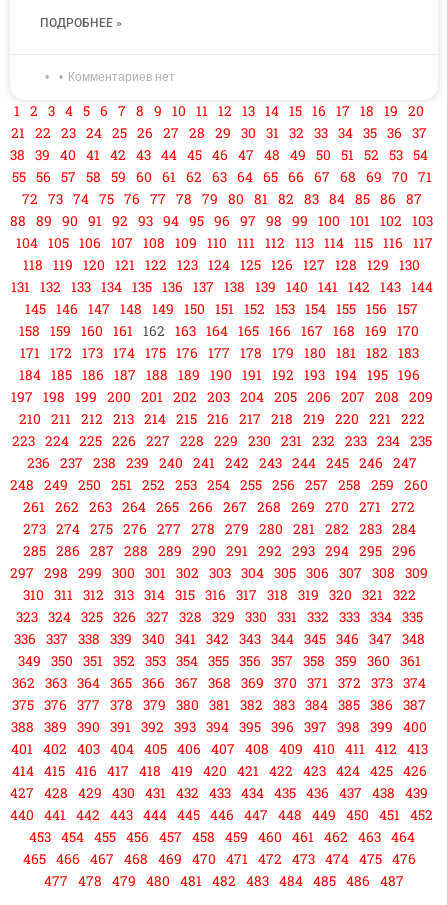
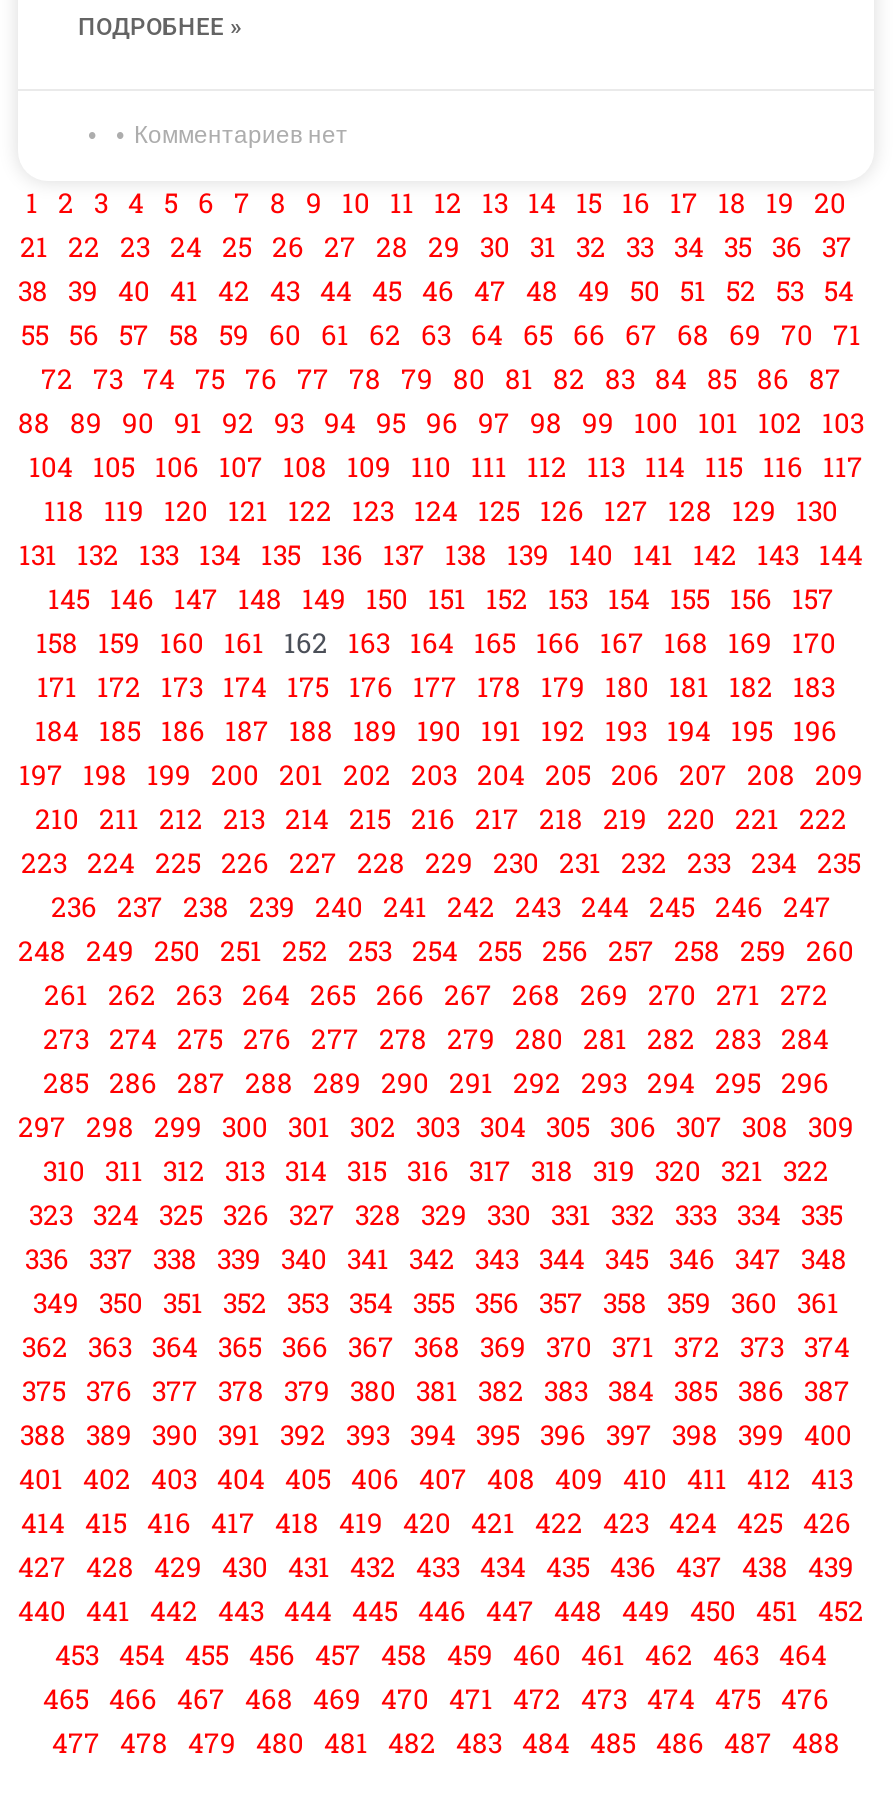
none -> [792,1726,840,1762] 488

